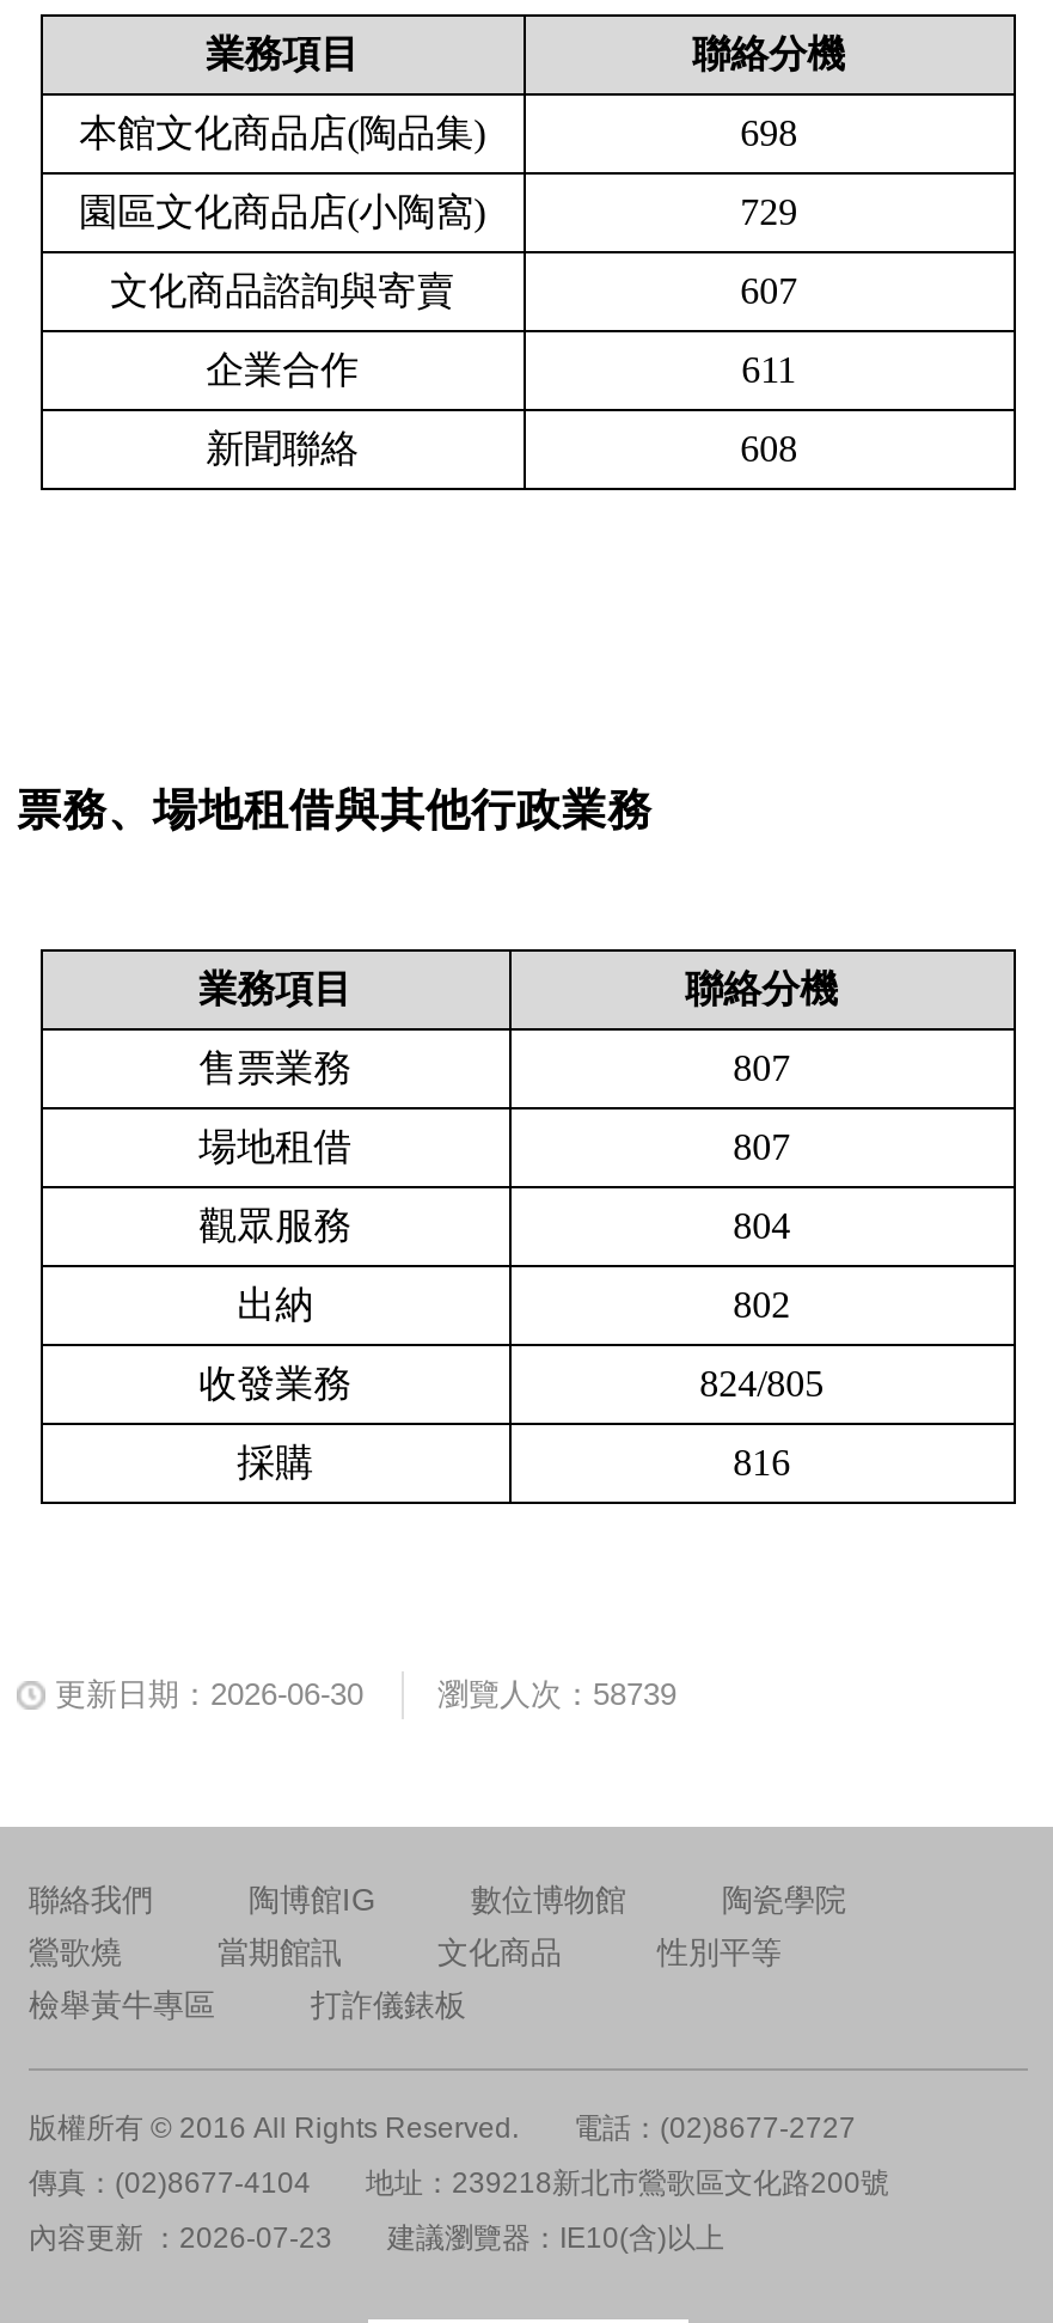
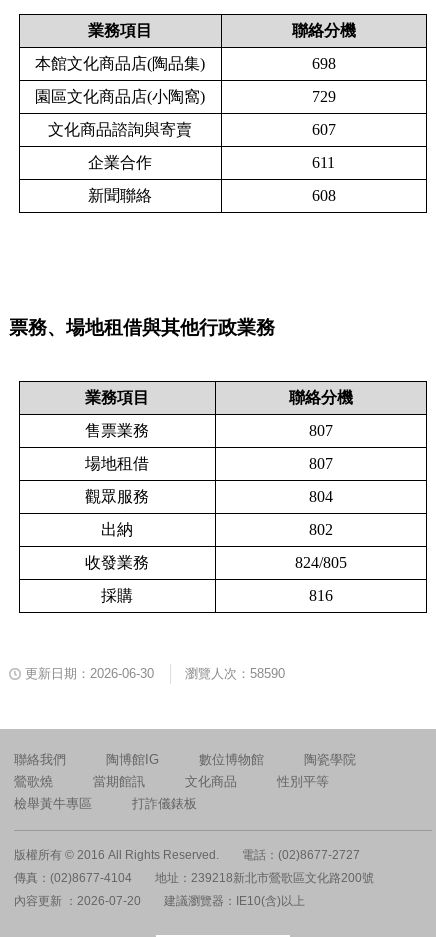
[437,1676,677,1712] 瀏覽人次：58739 -> [185,666,285,681] 瀏覽人次：58590
[29,2221,724,2255] 內容更新 ：2026-07-23 建議瀏覽器：IE10(含)以上 -> [14,894,305,908] 內容更新 ：2026-07-20 建議瀏覽器：IE10(含)以上

